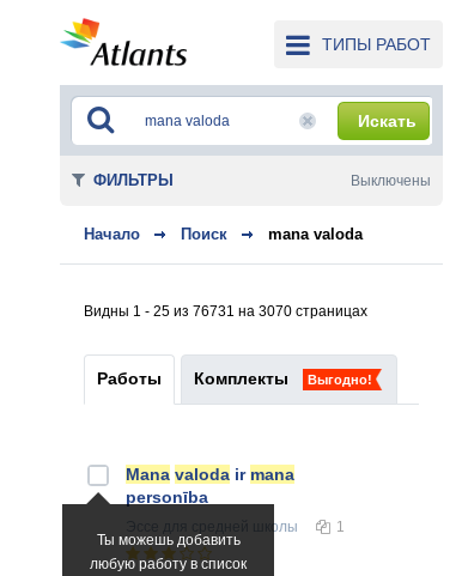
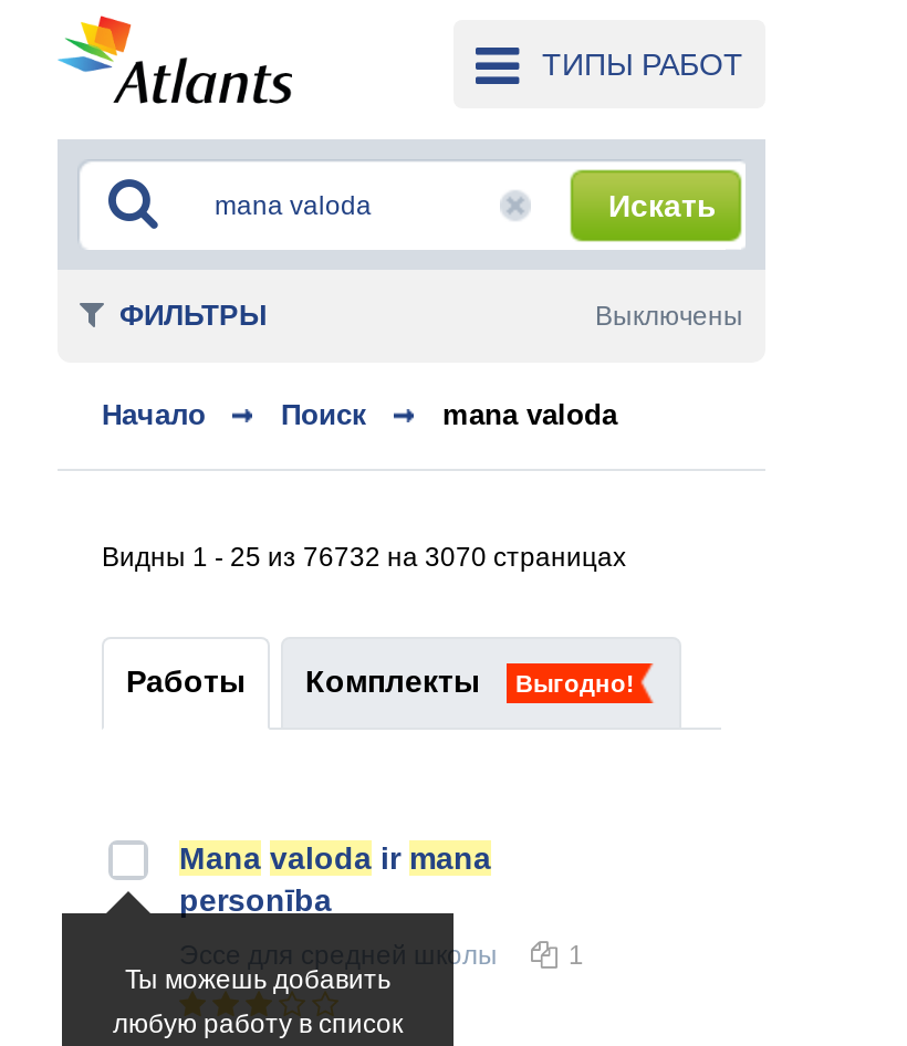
[84,303,367,320] Видны 1 - 25 из 76731 на 3070 страницах -> [102,542,626,573] Видны 1 - 25 из 76732 на 3070 страницах

